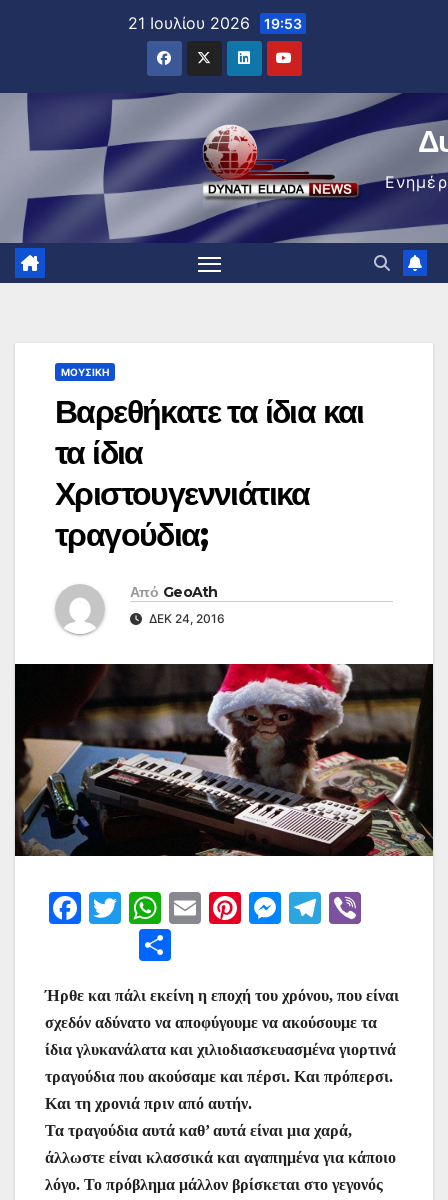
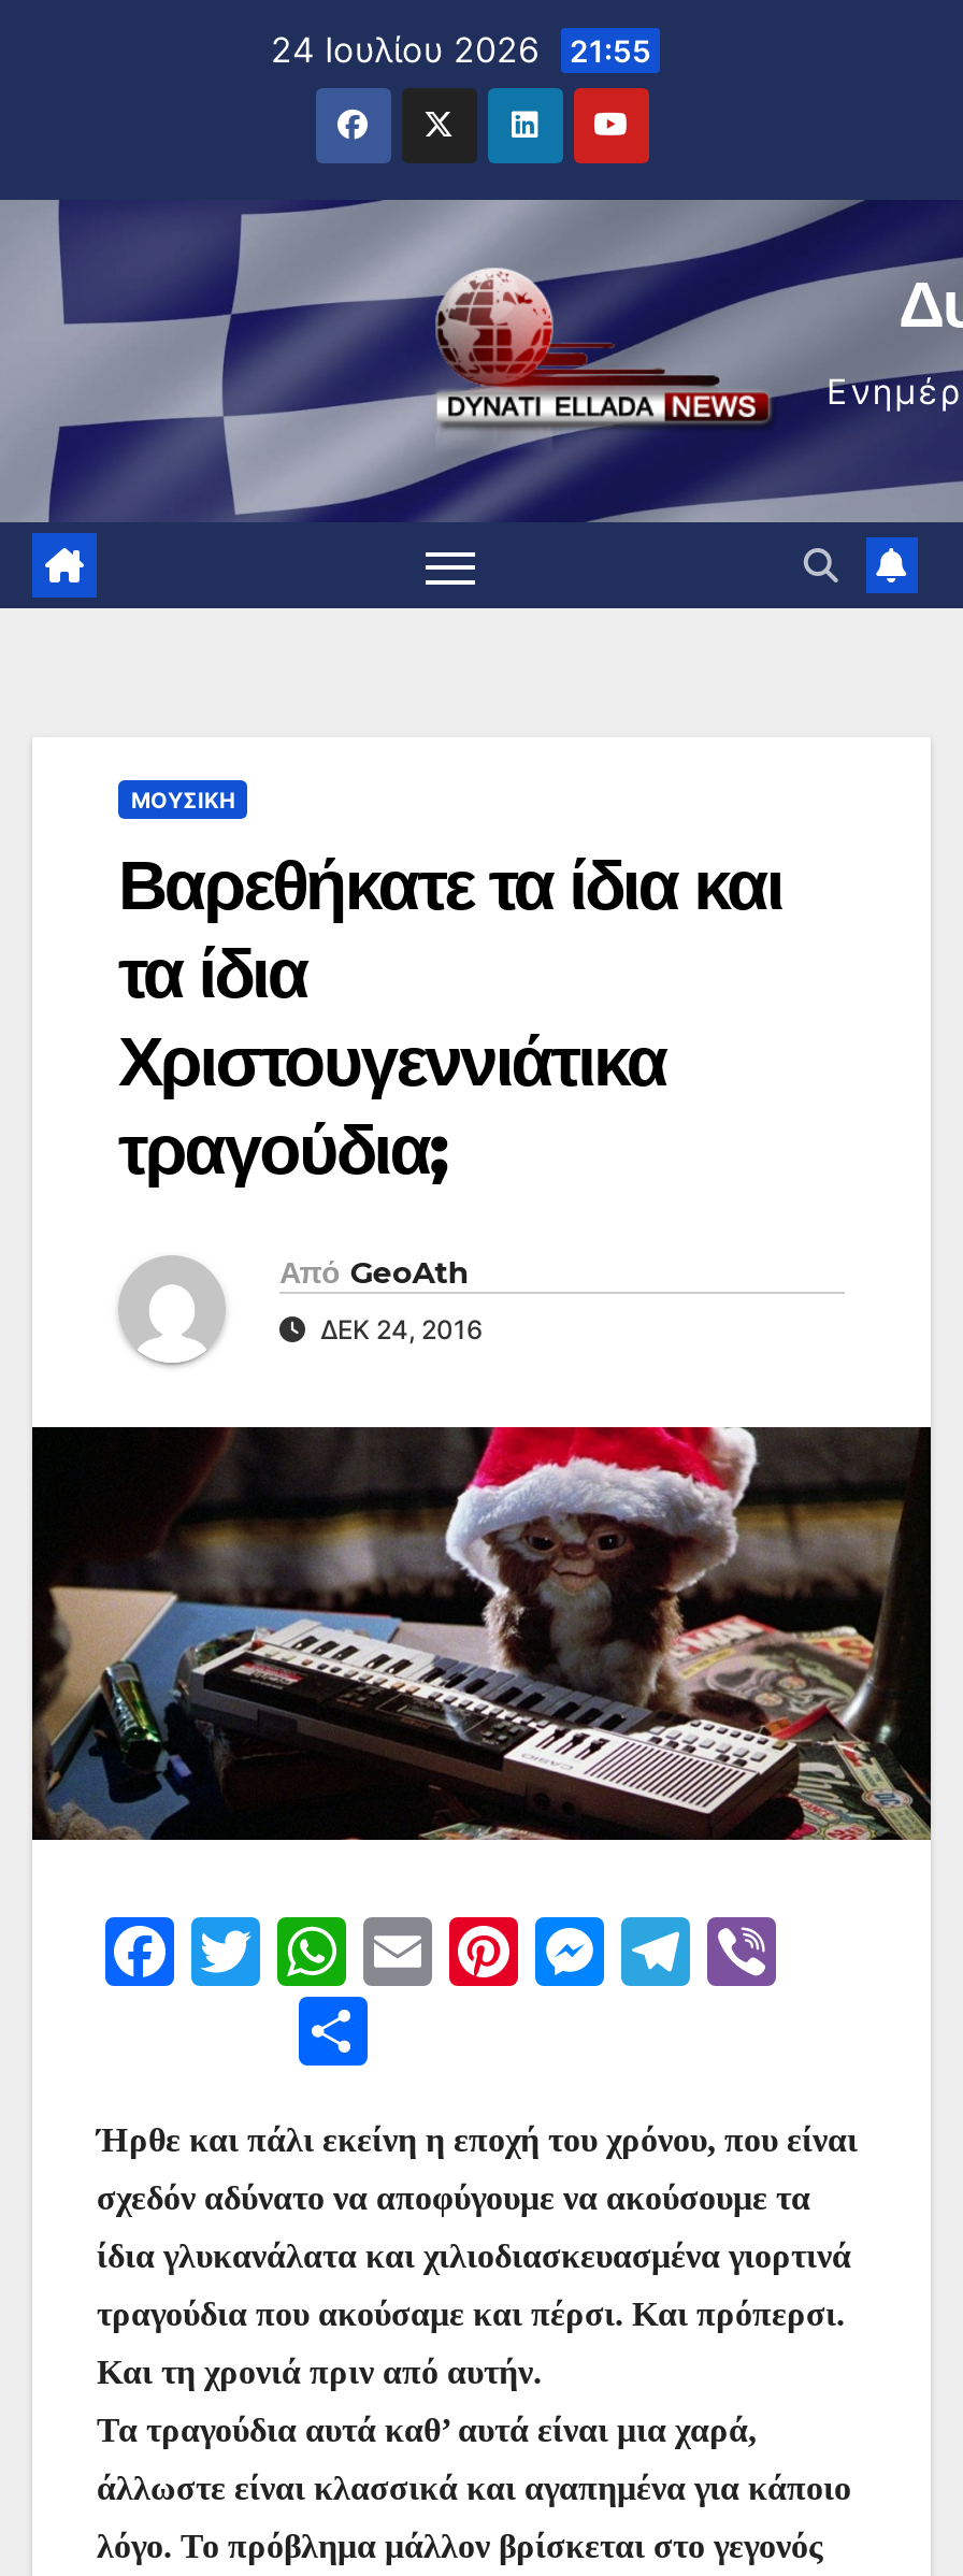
[127,13,301,33] 21 Ιουλίου 2026 19:53 -> [271,28,651,71] 24 Ιουλίου 2026 21:55

